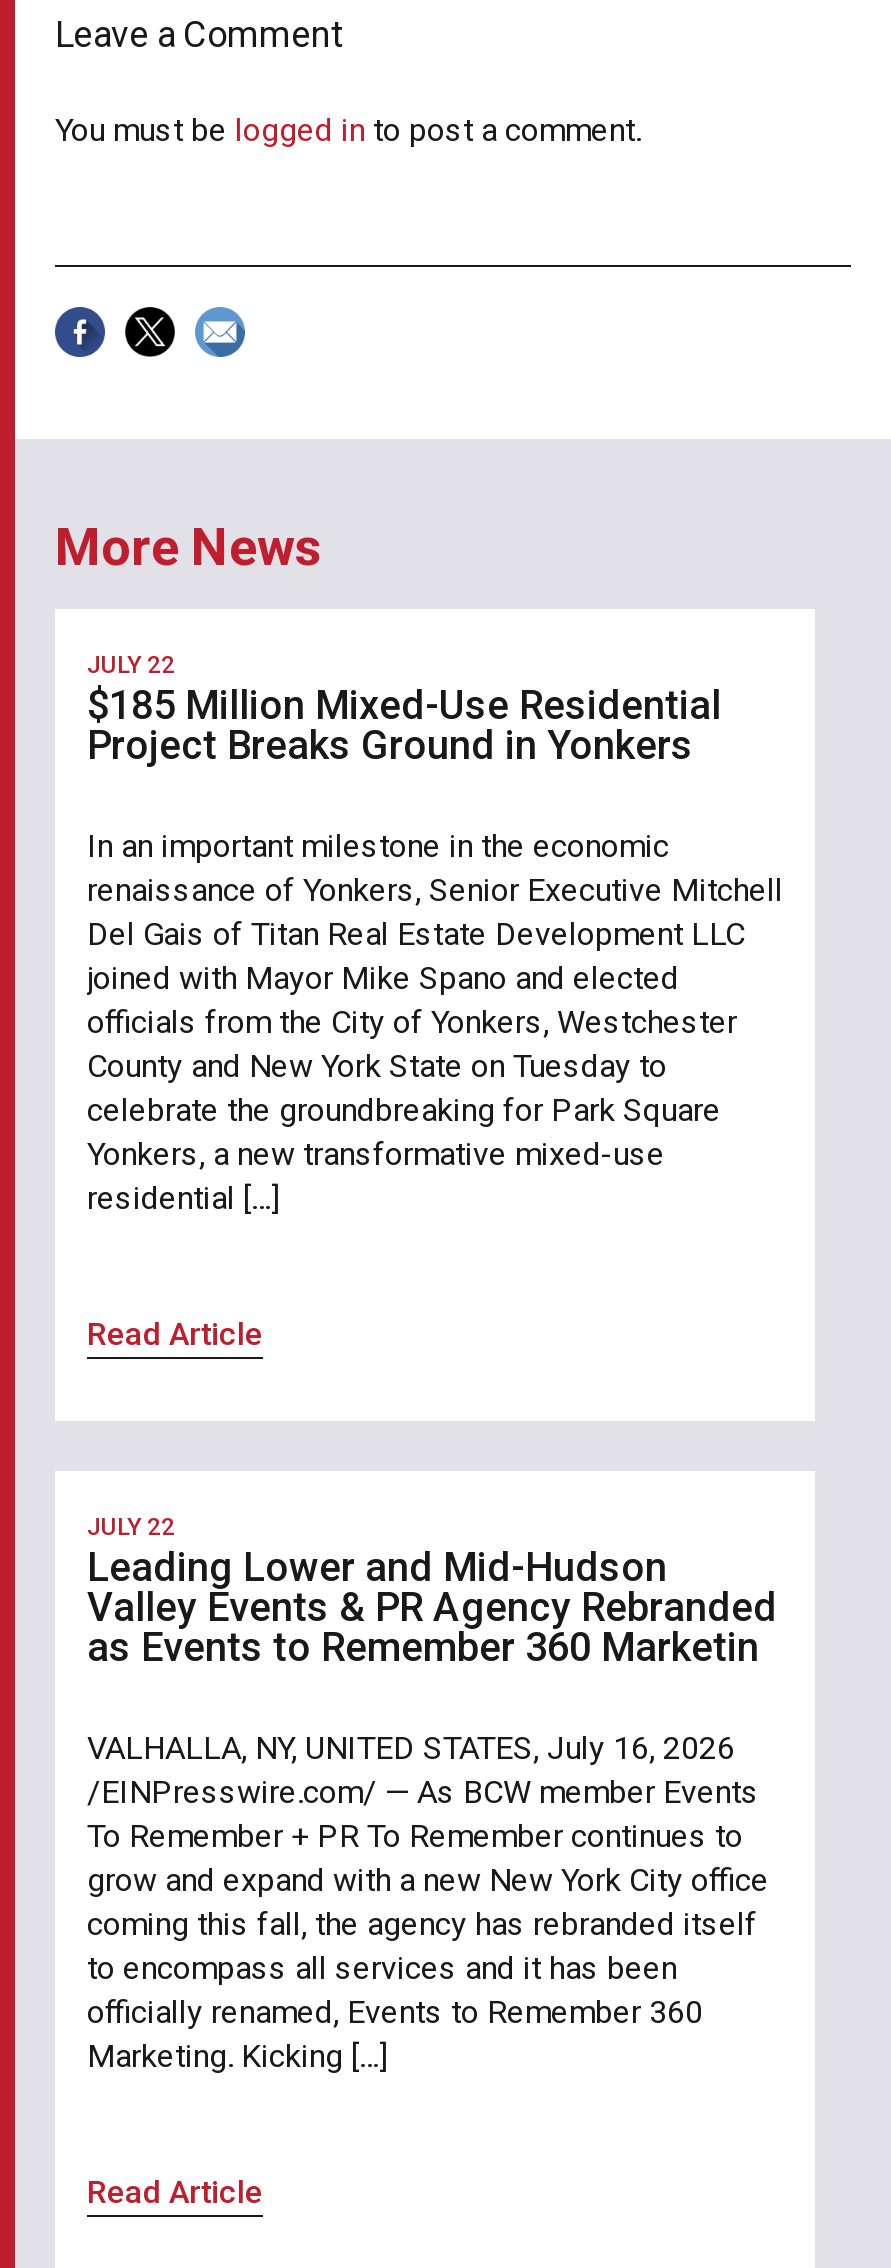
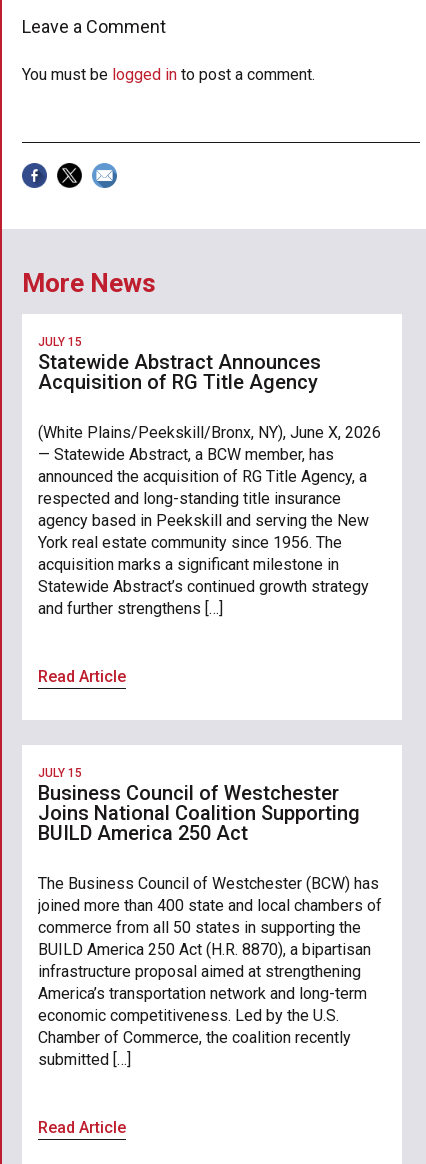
[87,651,721,769] JULY 22 | $185 Million Mixed-Use Residential | Project Breaks Ground in Yonkers -> [38,335,321,394] JULY 15 | Statewide Abstract Announces | Acquisition of RG Title Agency
[87,827,783,1217] In an important milestone in the economic | renaissance of Yonkers, Senior Executive Mitchell | Del Gais of Titan Real Estate Development LLC | joined with Mayor Mike Spano and elected | officials from the City of Yonkers, Westchester | County and New York State on Tuesday to | celebrate the groundbreaking for Park Square | Yonkers, a new transformative mixed-use | residential […] -> [38,423,381,618] (White Plains/Peekskill/Bronx, NY), June X, 2026 | — Statewide Abstract, a BCW member, has | announced the acquisition of RG Title Agency, a | respected and long-standing title insurance | agency based in Peekskill and serving the New | York real estate community since 1956. The | acquisition marks a significant milestone in | Statewide Abstract’s continued growth strategy | and further strengthens […]
[87,1513,777,1671] JULY 22 | Leading Lower and Mid-Hudson | Valley Events & PR Agency Rebranded | as Events to Remember 360 Marketin -> [38,766,360,845] JULY 15 | Business Council of Westchester | Joins National Coalition Supporting | BUILD America 250 Act
[87,1729,769,2075] VALHALLA, NY, UNITED STATES, July 16, 2026 | /EINPresswire.com/ — As BCW member Events | To Remember + PR To Remember continues to | grow and expand with a new New York City office | coming this fall, the agency has rebranded itself | to encompass all services and it has been | officially renamed, Events to Remember 360 | Marketing. Kicking […] -> [38,874,382,1069] The Business Council of Westchester (BCW) has | joined more than 400 state and local chambers of | commerce from all 50 states in supporting the | BUILD America 250 Act (H.R. 8870), a bipartisan | infrastructure proposal aimed at strengthening | America’s transportation network and long-term | economic competitiveness. Led by the U.S. | Chamber of Commerce, the coalition recently | submitted […]

